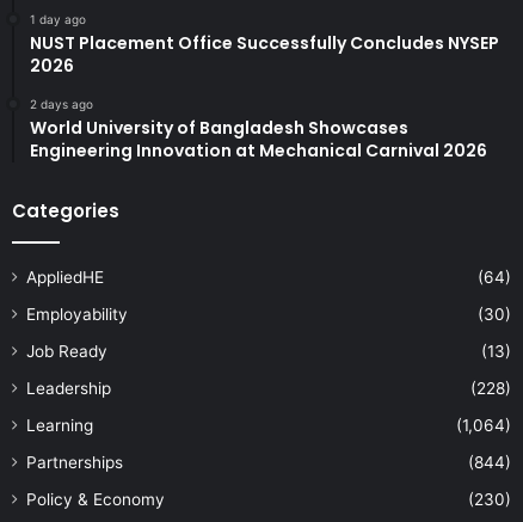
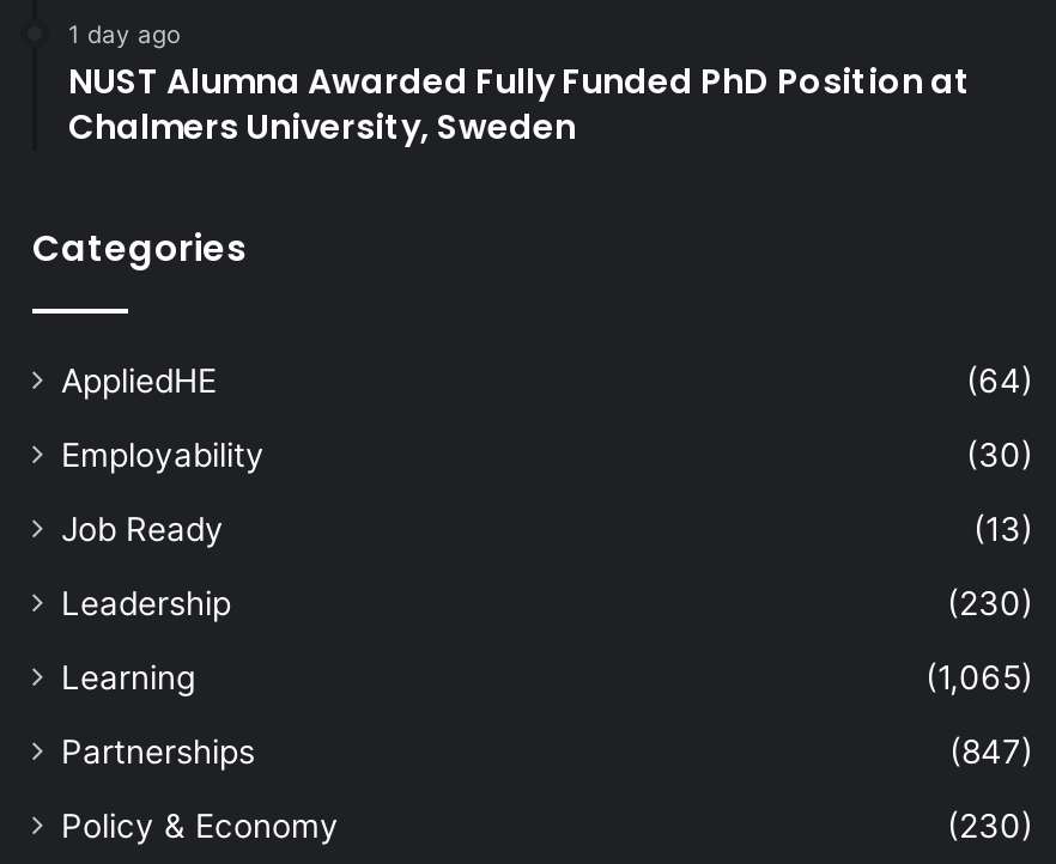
[30,31,499,163] NUST Placement Office Successfully Concludes NYSEP | 2026 | 2 days ago | World University of Bangladesh Showcases | Engineering Innovation at Mechanical Carnival 2026 -> [68,58,971,151] NUST Alumna Awarded Fully Funded PhD Position at | Chalmers University, Sweden
[470,379,511,398] (228) -> [947,584,1033,623] (230)
[456,416,511,435] (1,064) -> [925,659,1033,697] (1,065)
[468,453,511,472] (844) -> [949,733,1033,771] (847)

